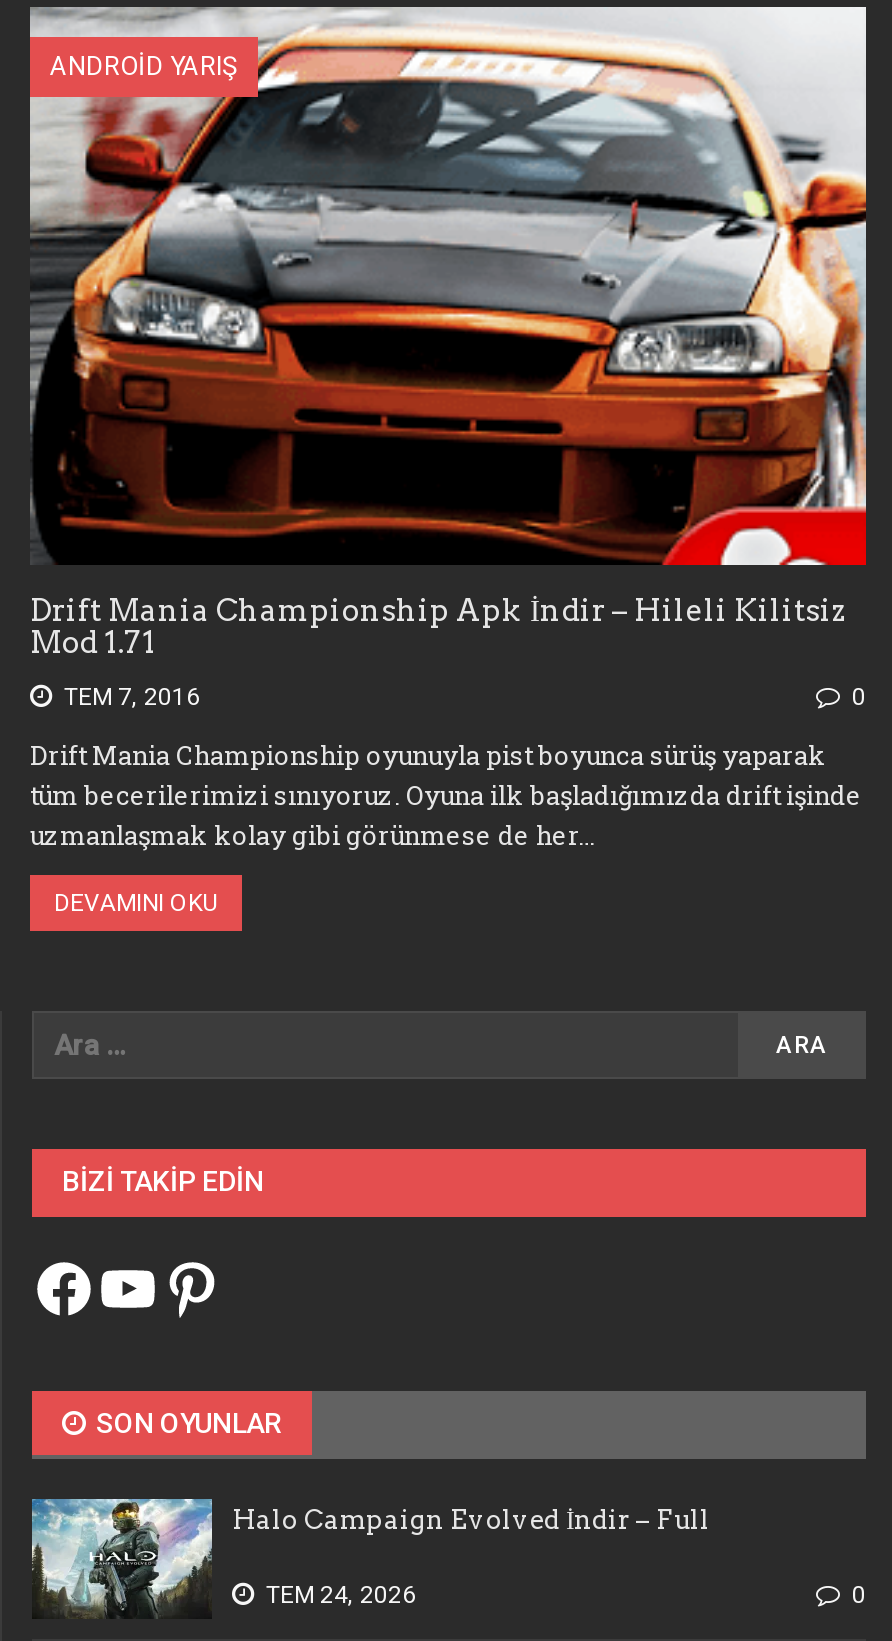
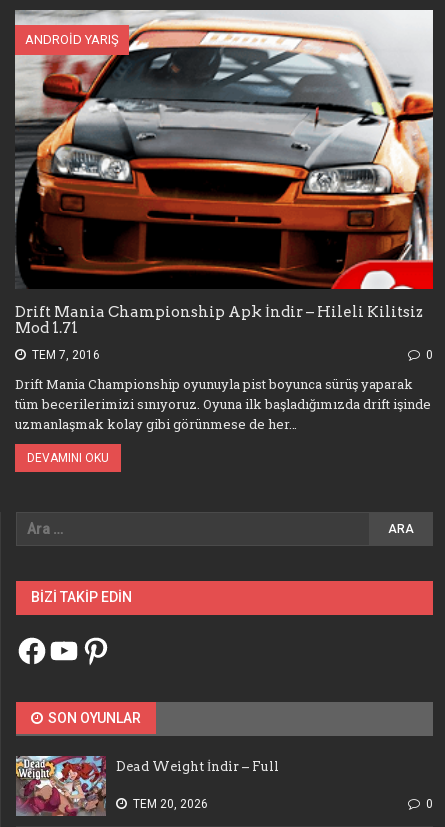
[30,1497,710,1619] [image] | Halo Campaign Evolved İndir – Full -> [15,755,279,817] [image] | Dead Weight İndir – Full
[266,1581,416,1609] TEM 24, 2026 -> [133,797,208,811] TEM 20, 2026

